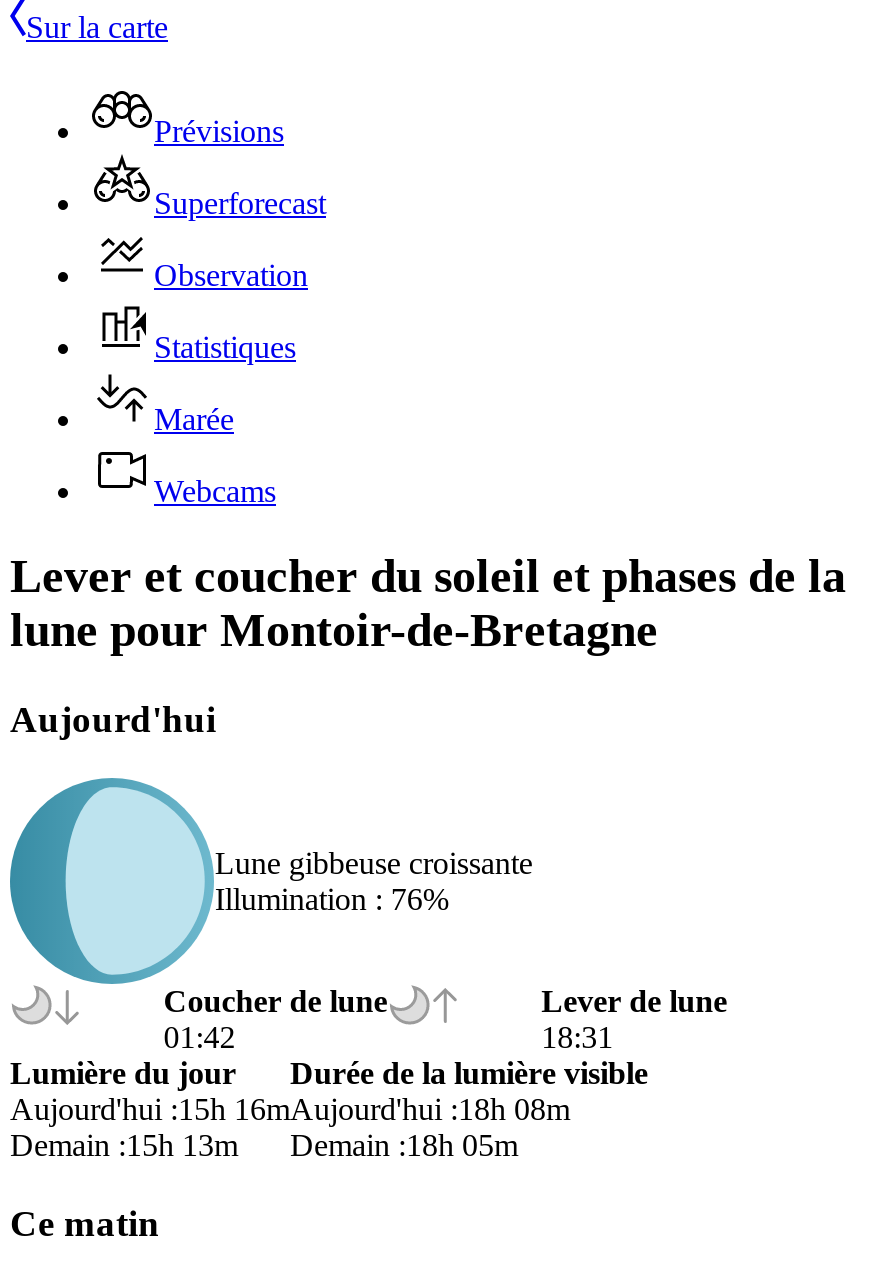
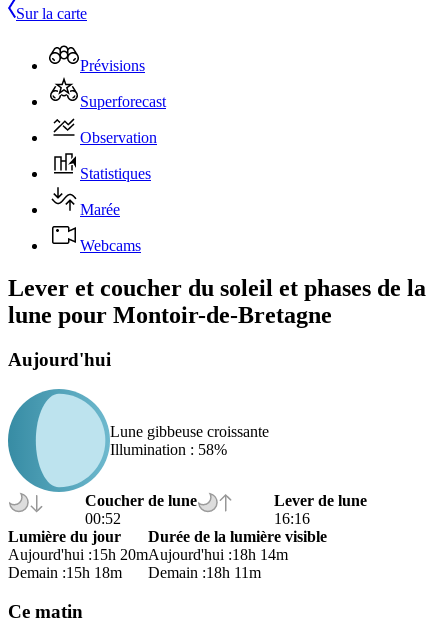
[215,881,449,915] Illumination: 76% -> [110,441,227,458] Illumination: 58%
[164,1020,236,1054] 01:42 -> [85,510,121,527] 00:52
[541,1020,613,1054] 18:31 -> [274,510,310,527] 16:16
[10,1092,290,1126] Aujourd'hui:15h 16m -> [8,546,148,563] Aujourd'hui:15h 20m
[290,1092,570,1126] Aujourd'hui:18h 08m -> [148,546,288,563] Aujourd'hui:18h 14m
[10,1128,238,1162] Demain:15h 13m -> [8,564,122,581] Demain:15h 18m
[290,1128,518,1162] Demain:18h 05m -> [148,564,261,581] Demain:18h 11m

